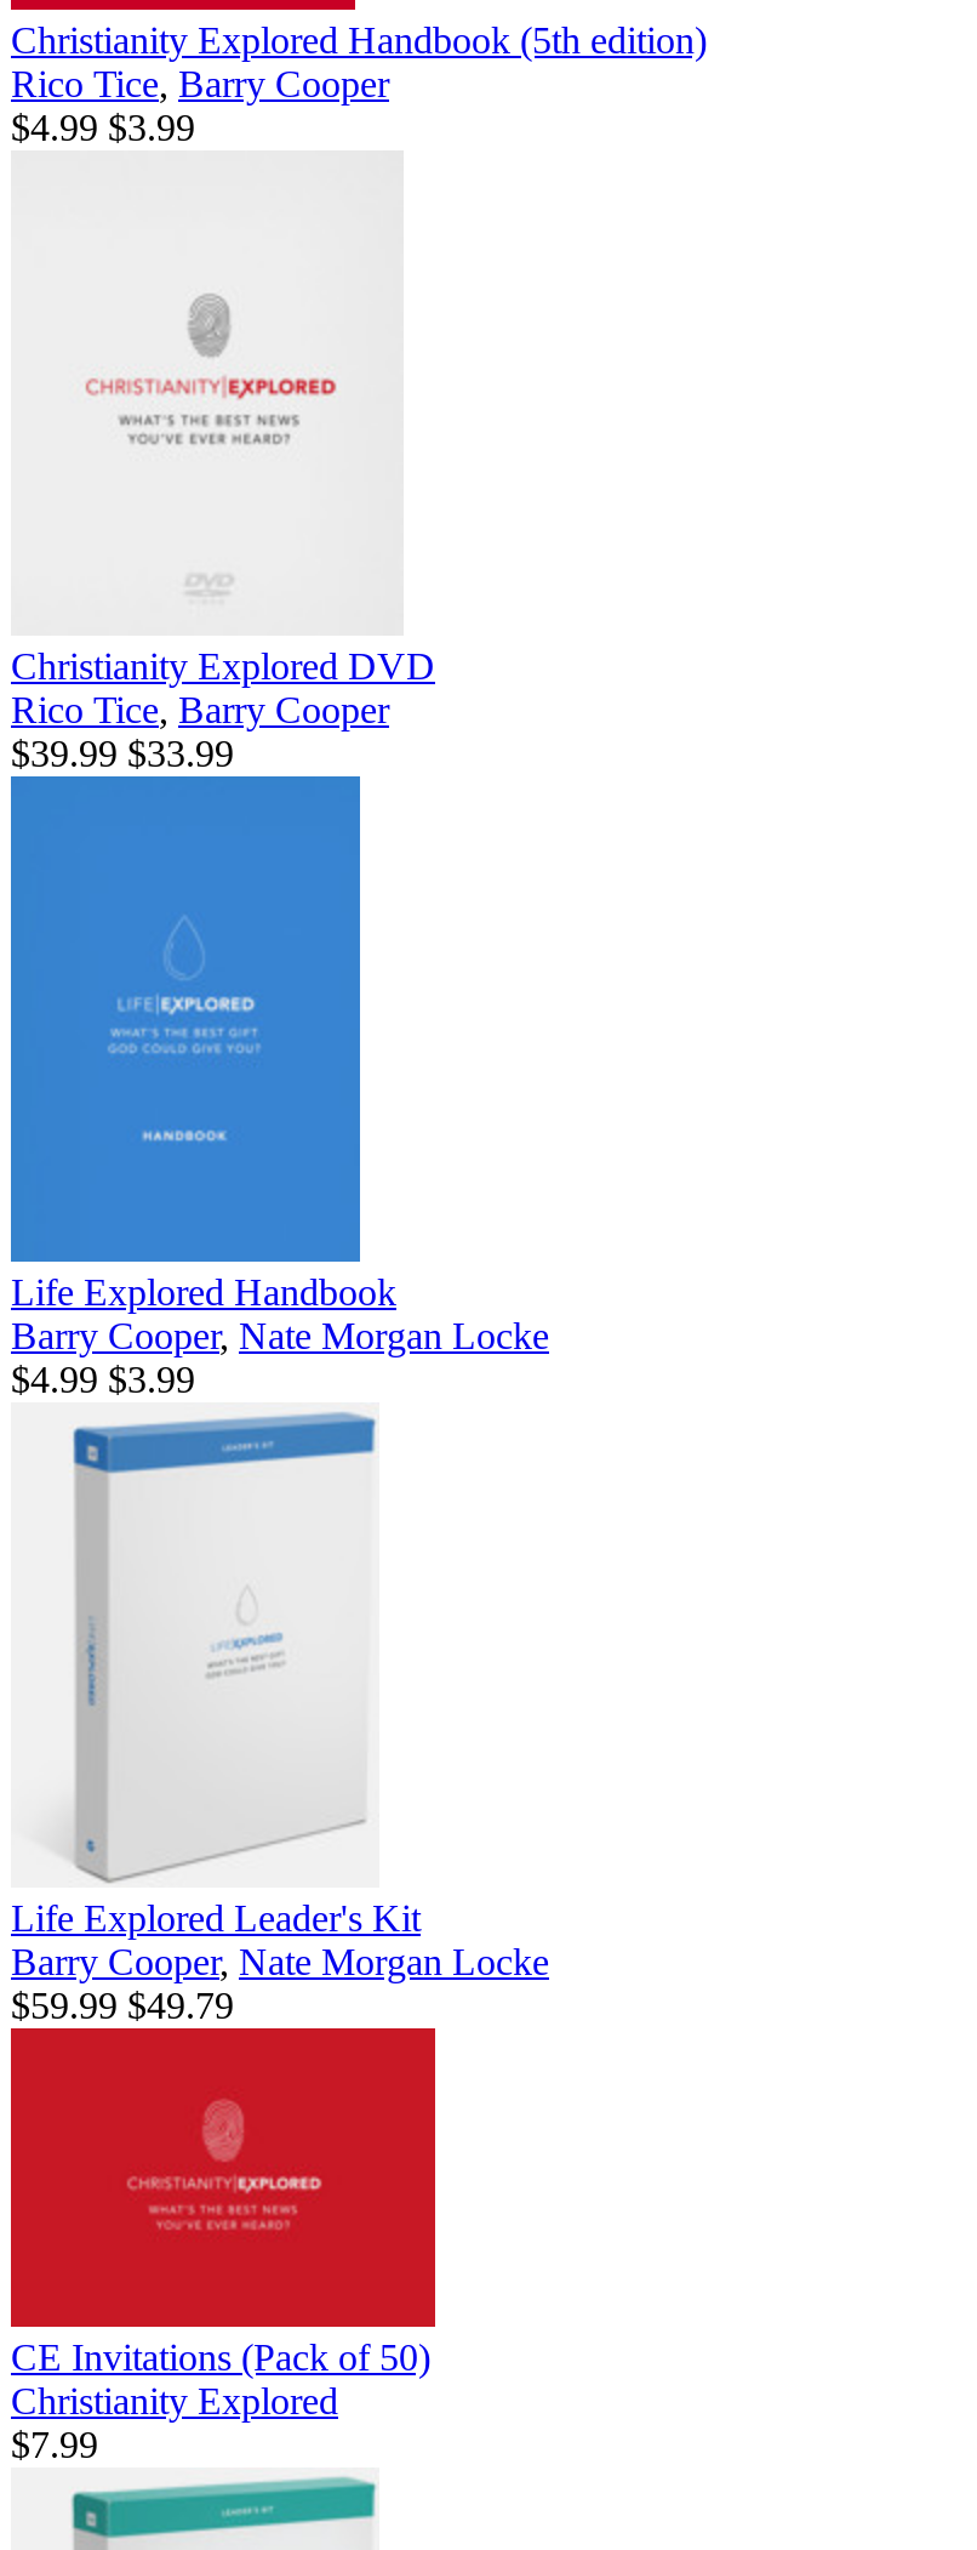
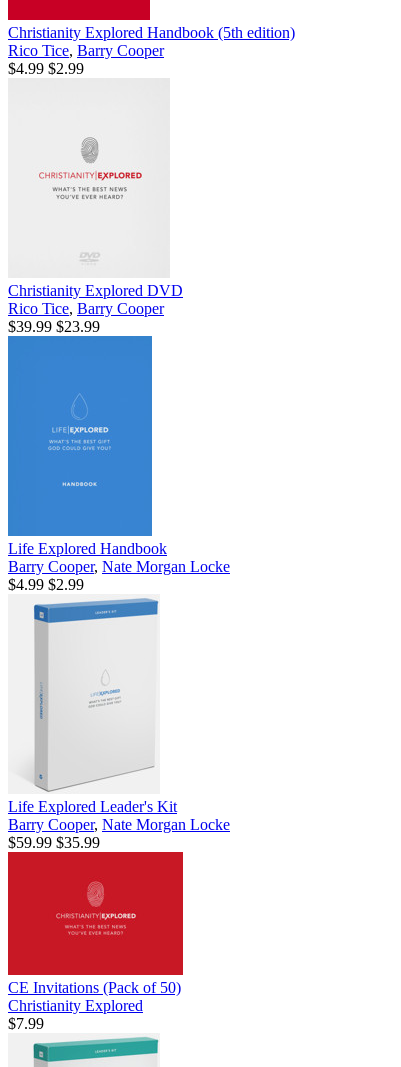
[11,107,195,148] $4.99 $3.99 -> [8,60,84,77] $4.99 $2.99
[11,733,234,774] $39.99 $33.99 -> [8,318,100,335] $39.99 $23.99
[11,1359,195,1400] $4.99 $3.99 -> [8,576,84,593] $4.99 $2.99
[11,1985,234,2026] $59.99 $49.79 -> [8,834,100,851] $59.99 $35.99

